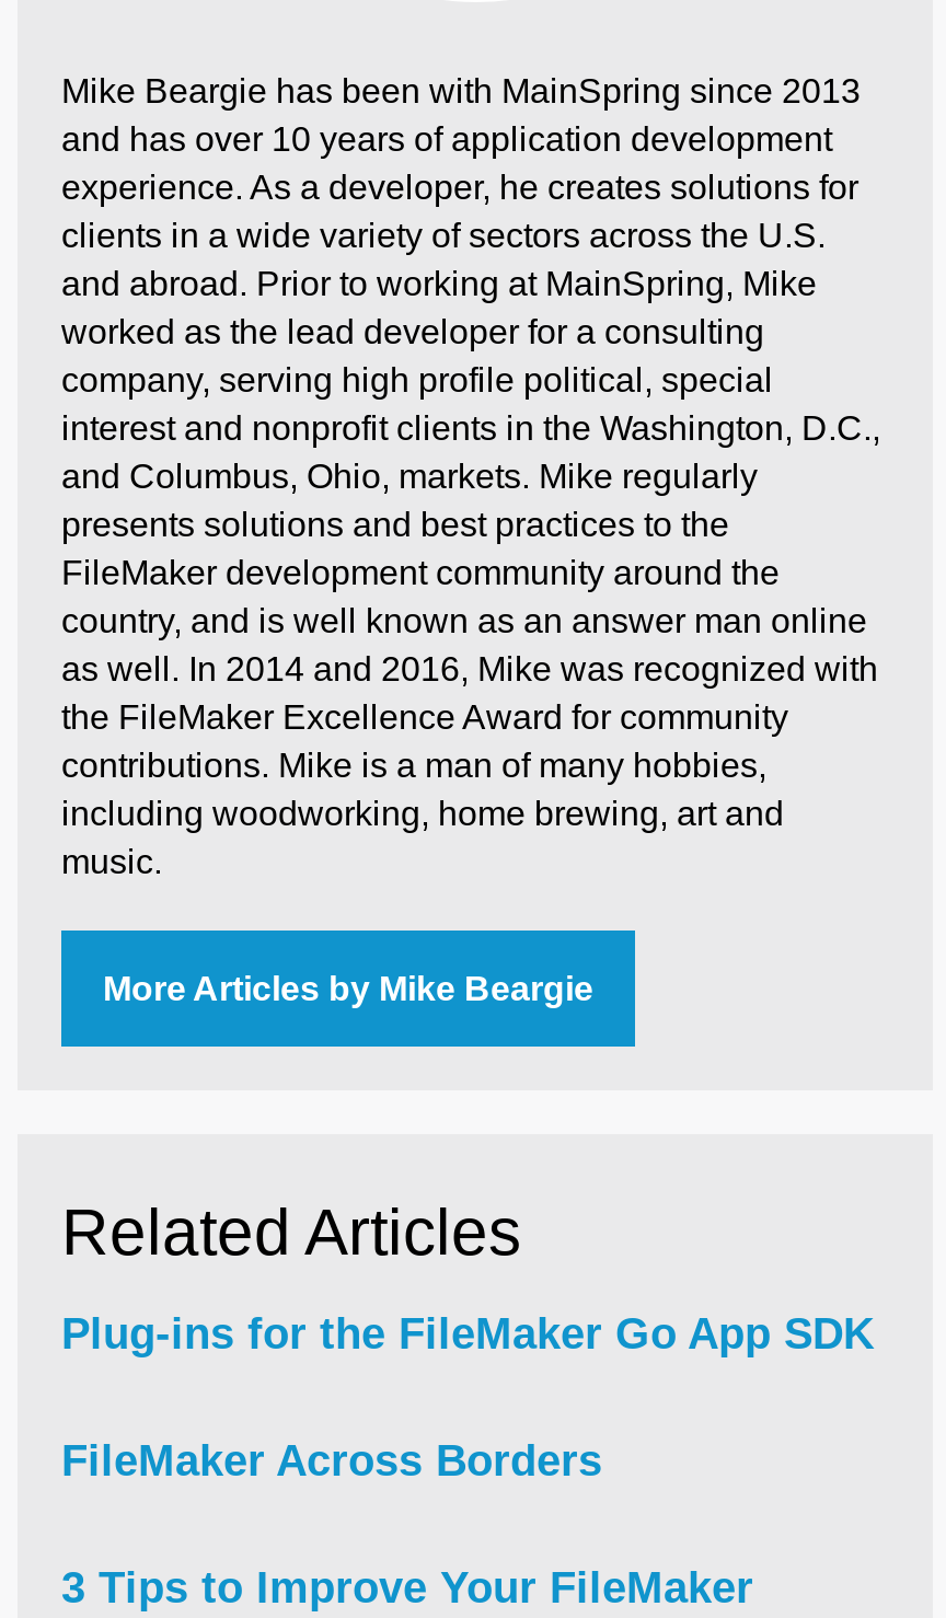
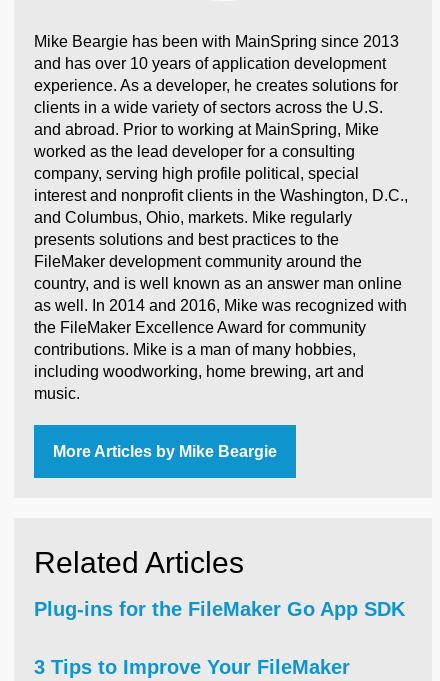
[61,1436,602,1484] FileMaker Across Borders -> none

